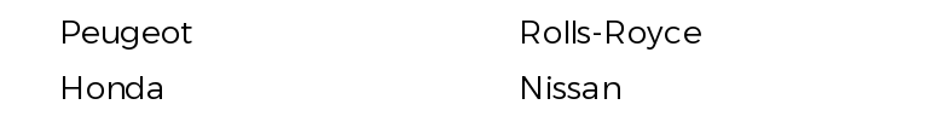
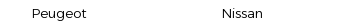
[59,13,702,107] Rolls-Royce | Honda -> none

